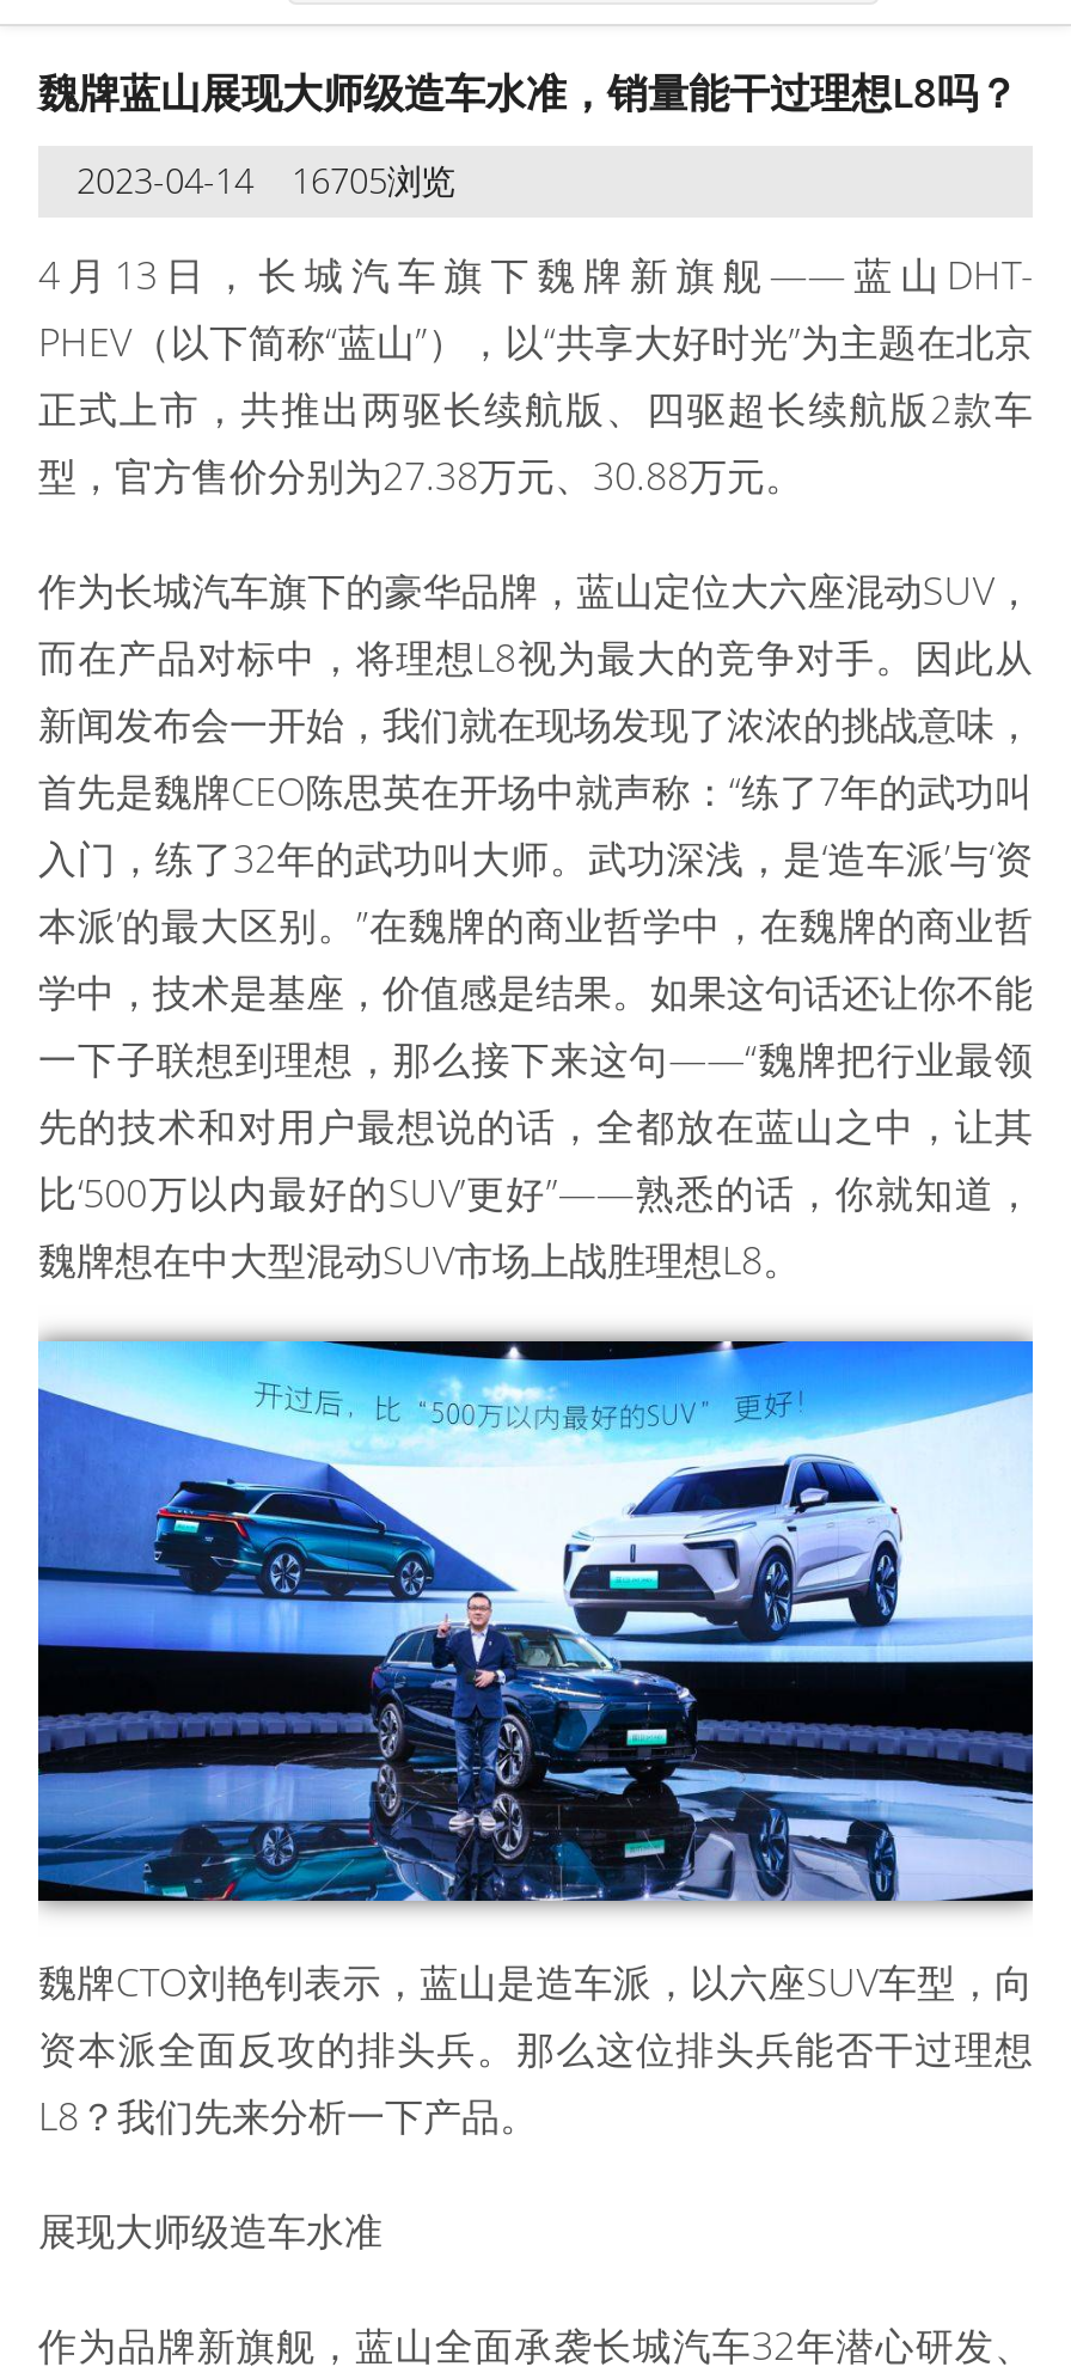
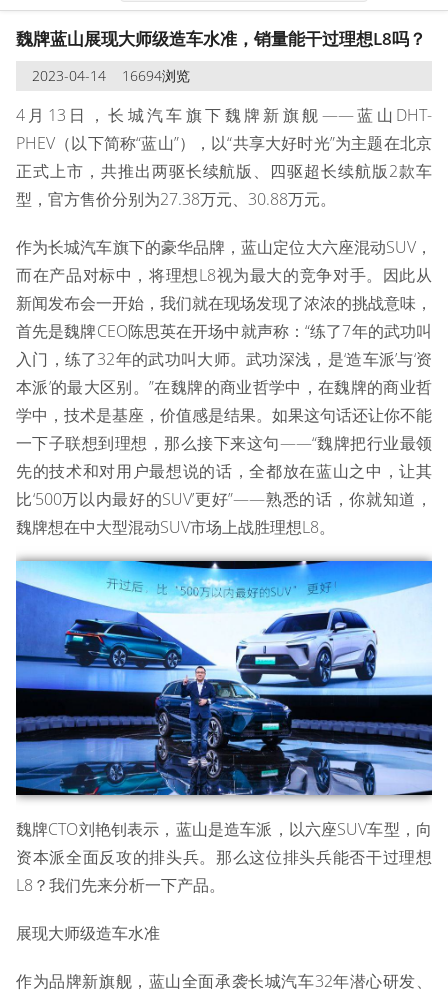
[76,158,454,203] 2023-04-14 16705浏览 -> [32,66,190,85] 2023-04-14 16694浏览

